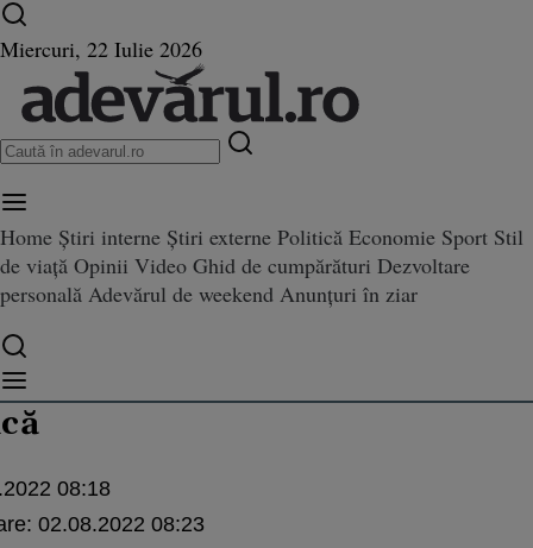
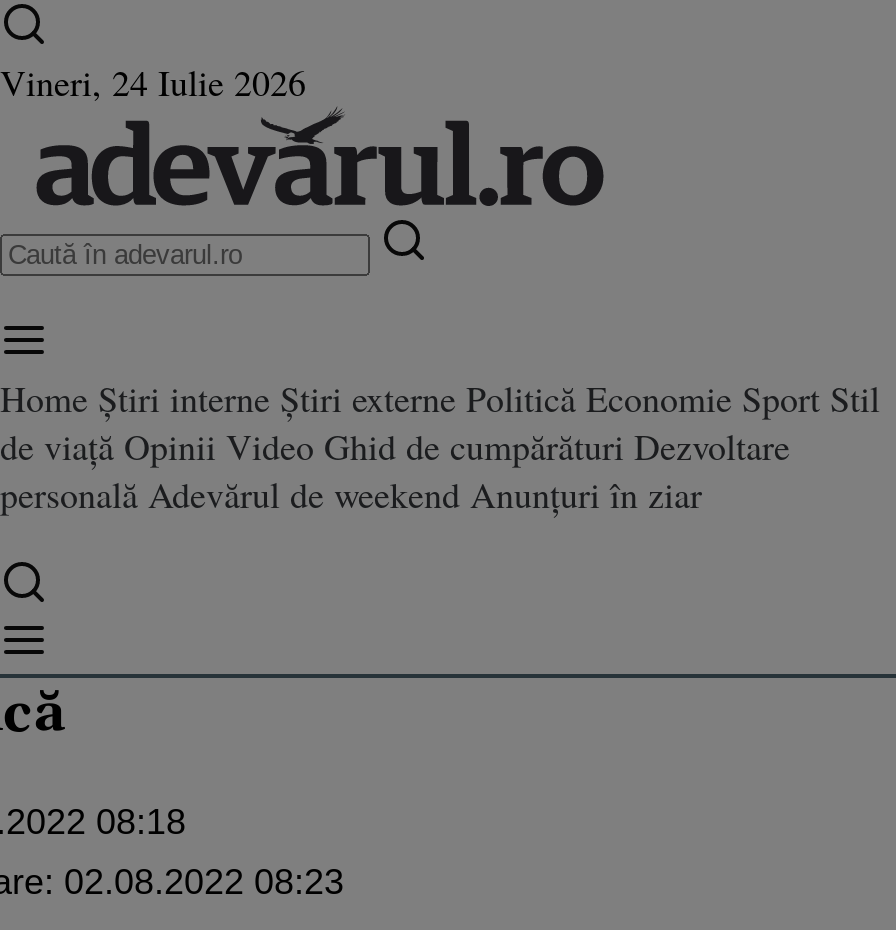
[0,34,202,63] Miercuri, 22 Iulie 2026 -> [0,58,306,106] Vineri, 24 Iulie 2026

